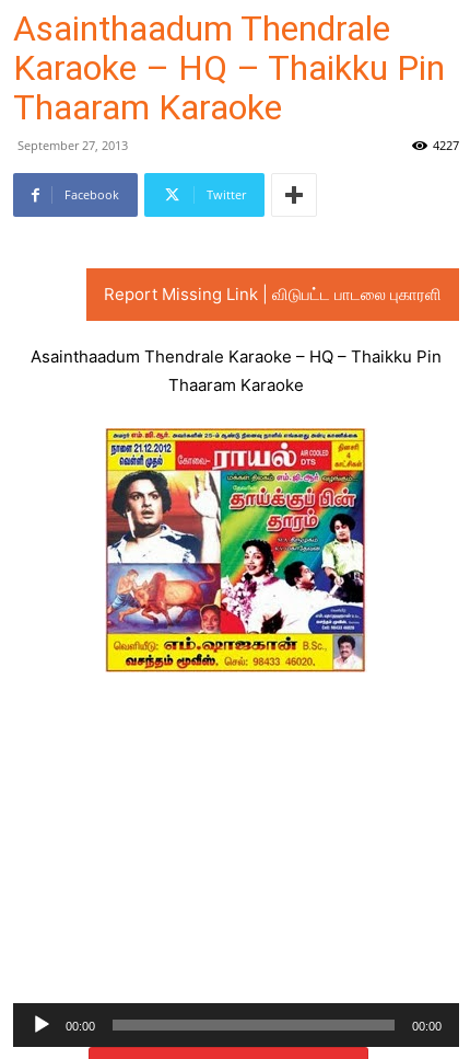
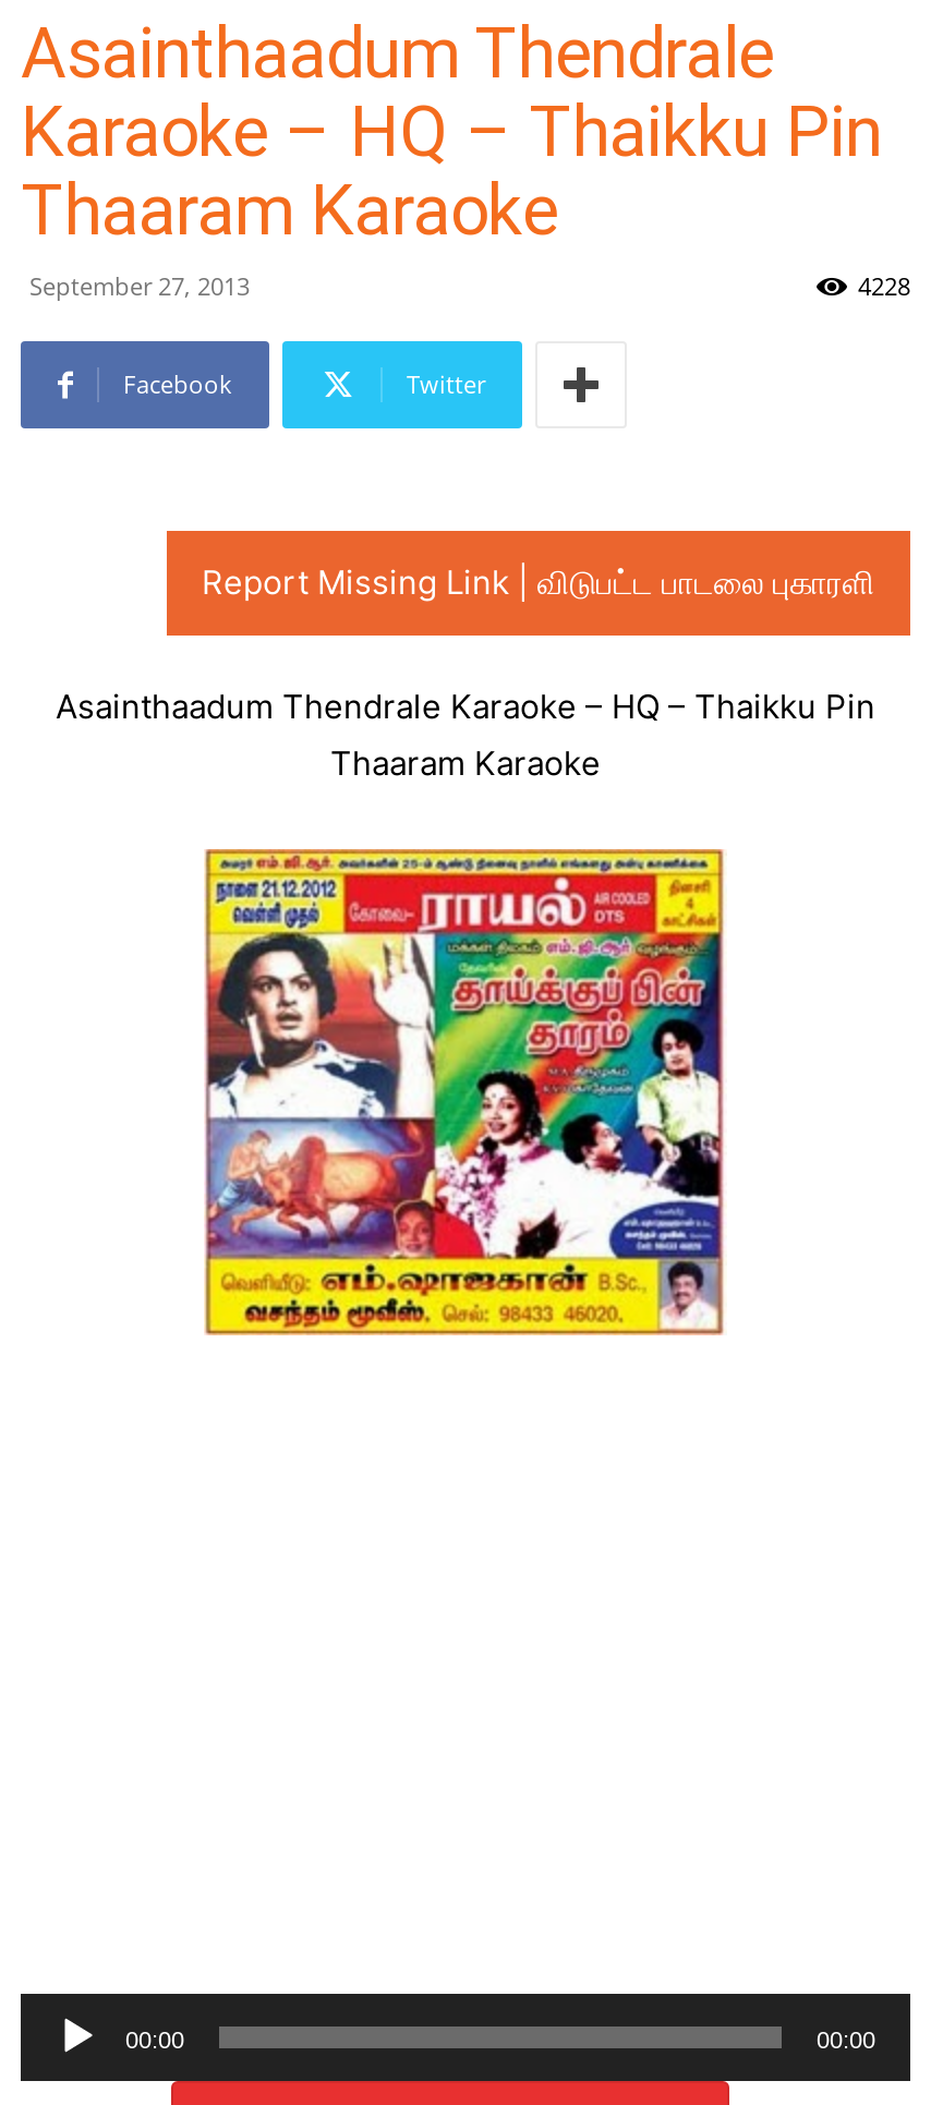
[433,137,459,153] 4227 -> [858,269,910,302] 4228

